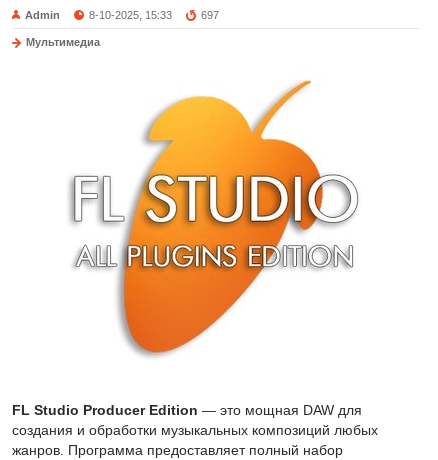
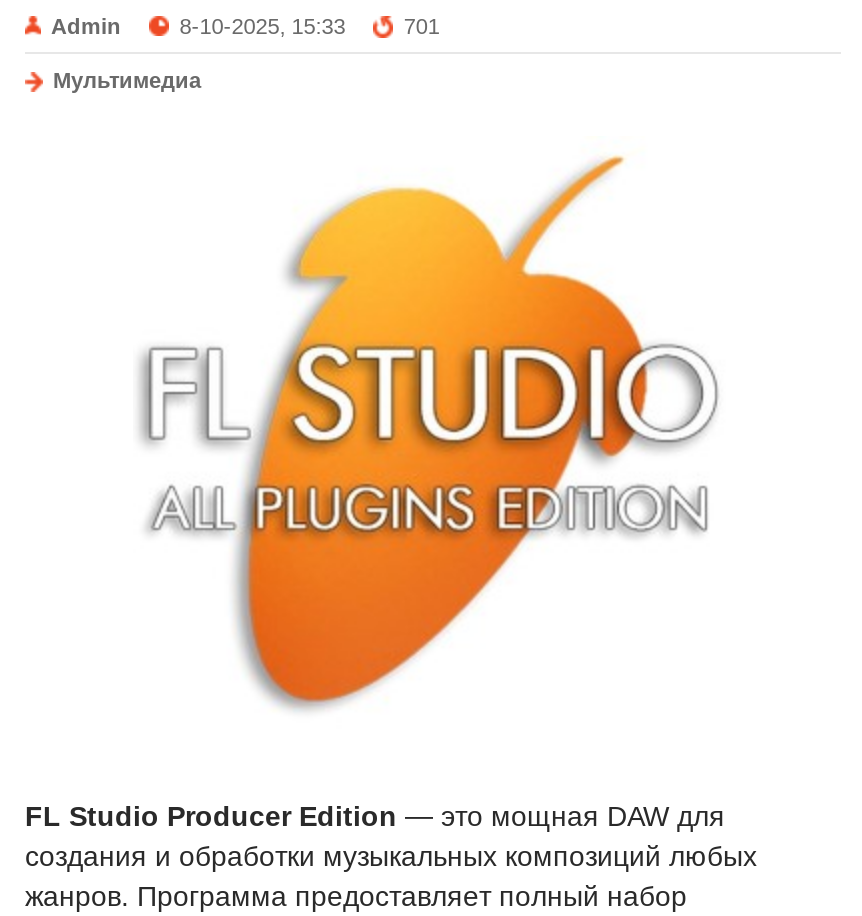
[201,9,219,21] 697 -> [404,14,440,38] 701

